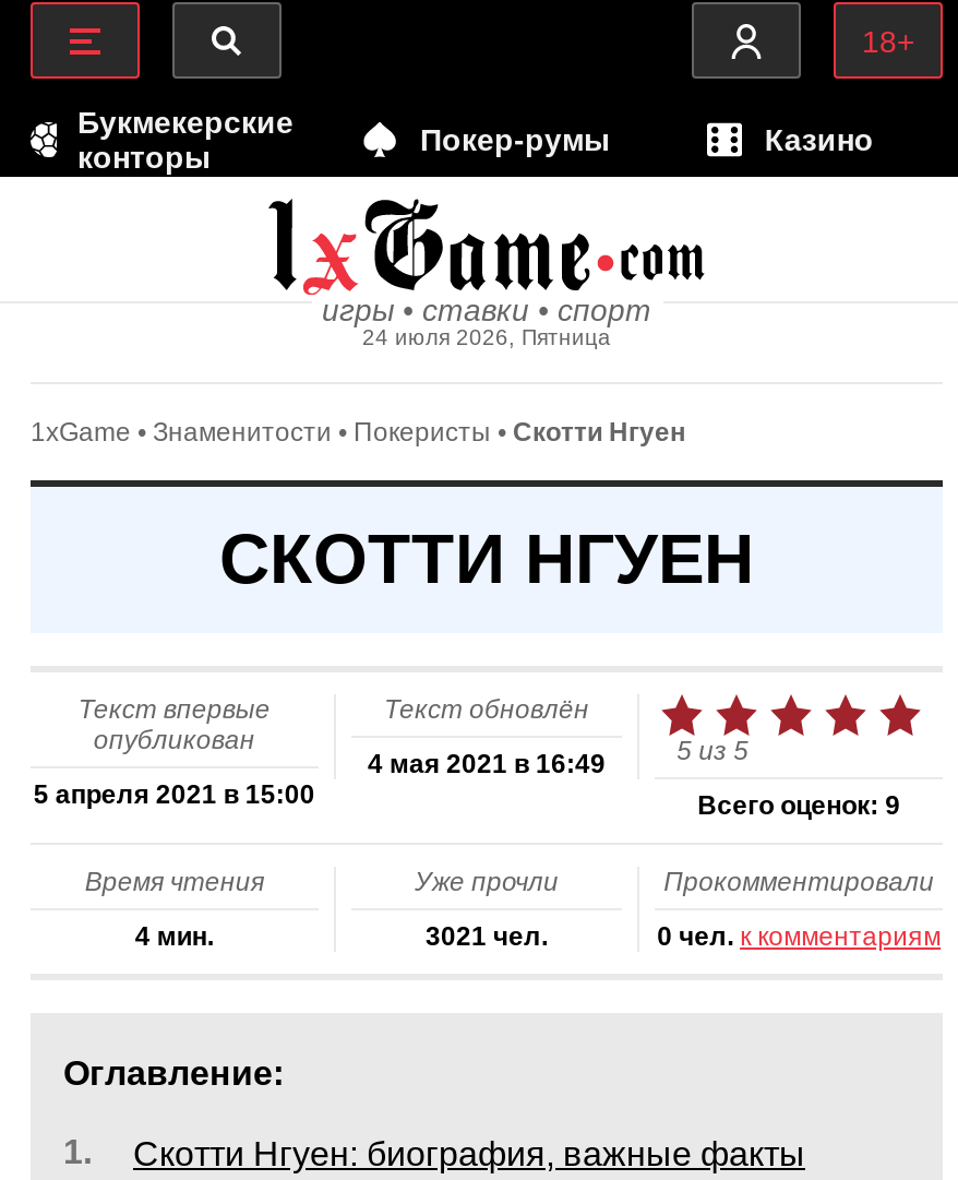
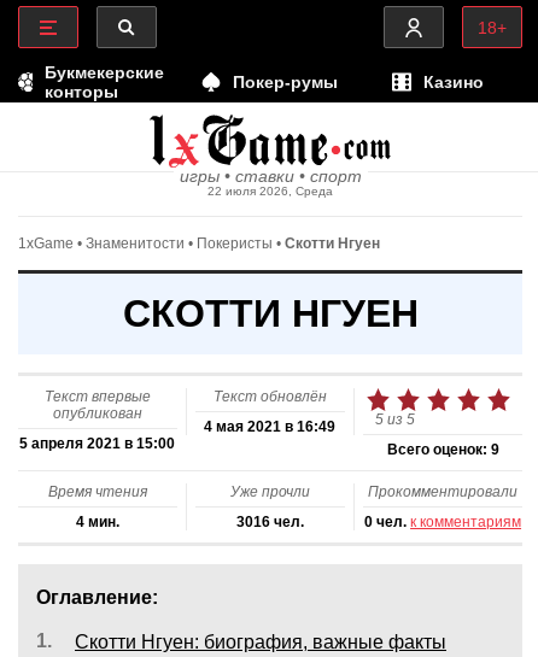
[362,325,611,349] 24 июля 2026, Пятница -> [207,184,333,197] 22 июля 2026, Среда
[426,920,548,951] 3021 чел. -> [236,513,304,530] 3016 чел.

